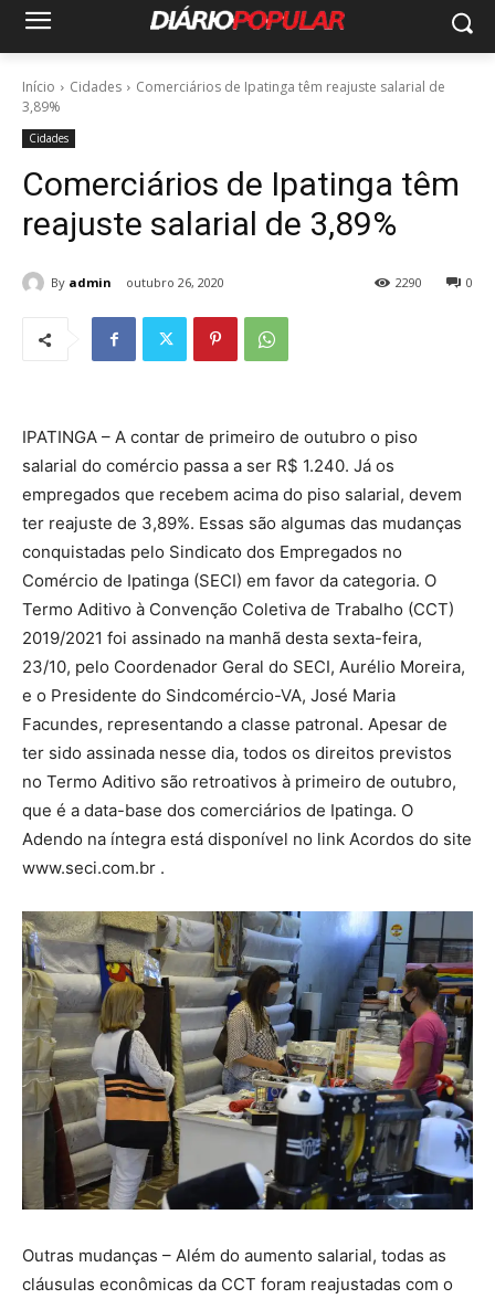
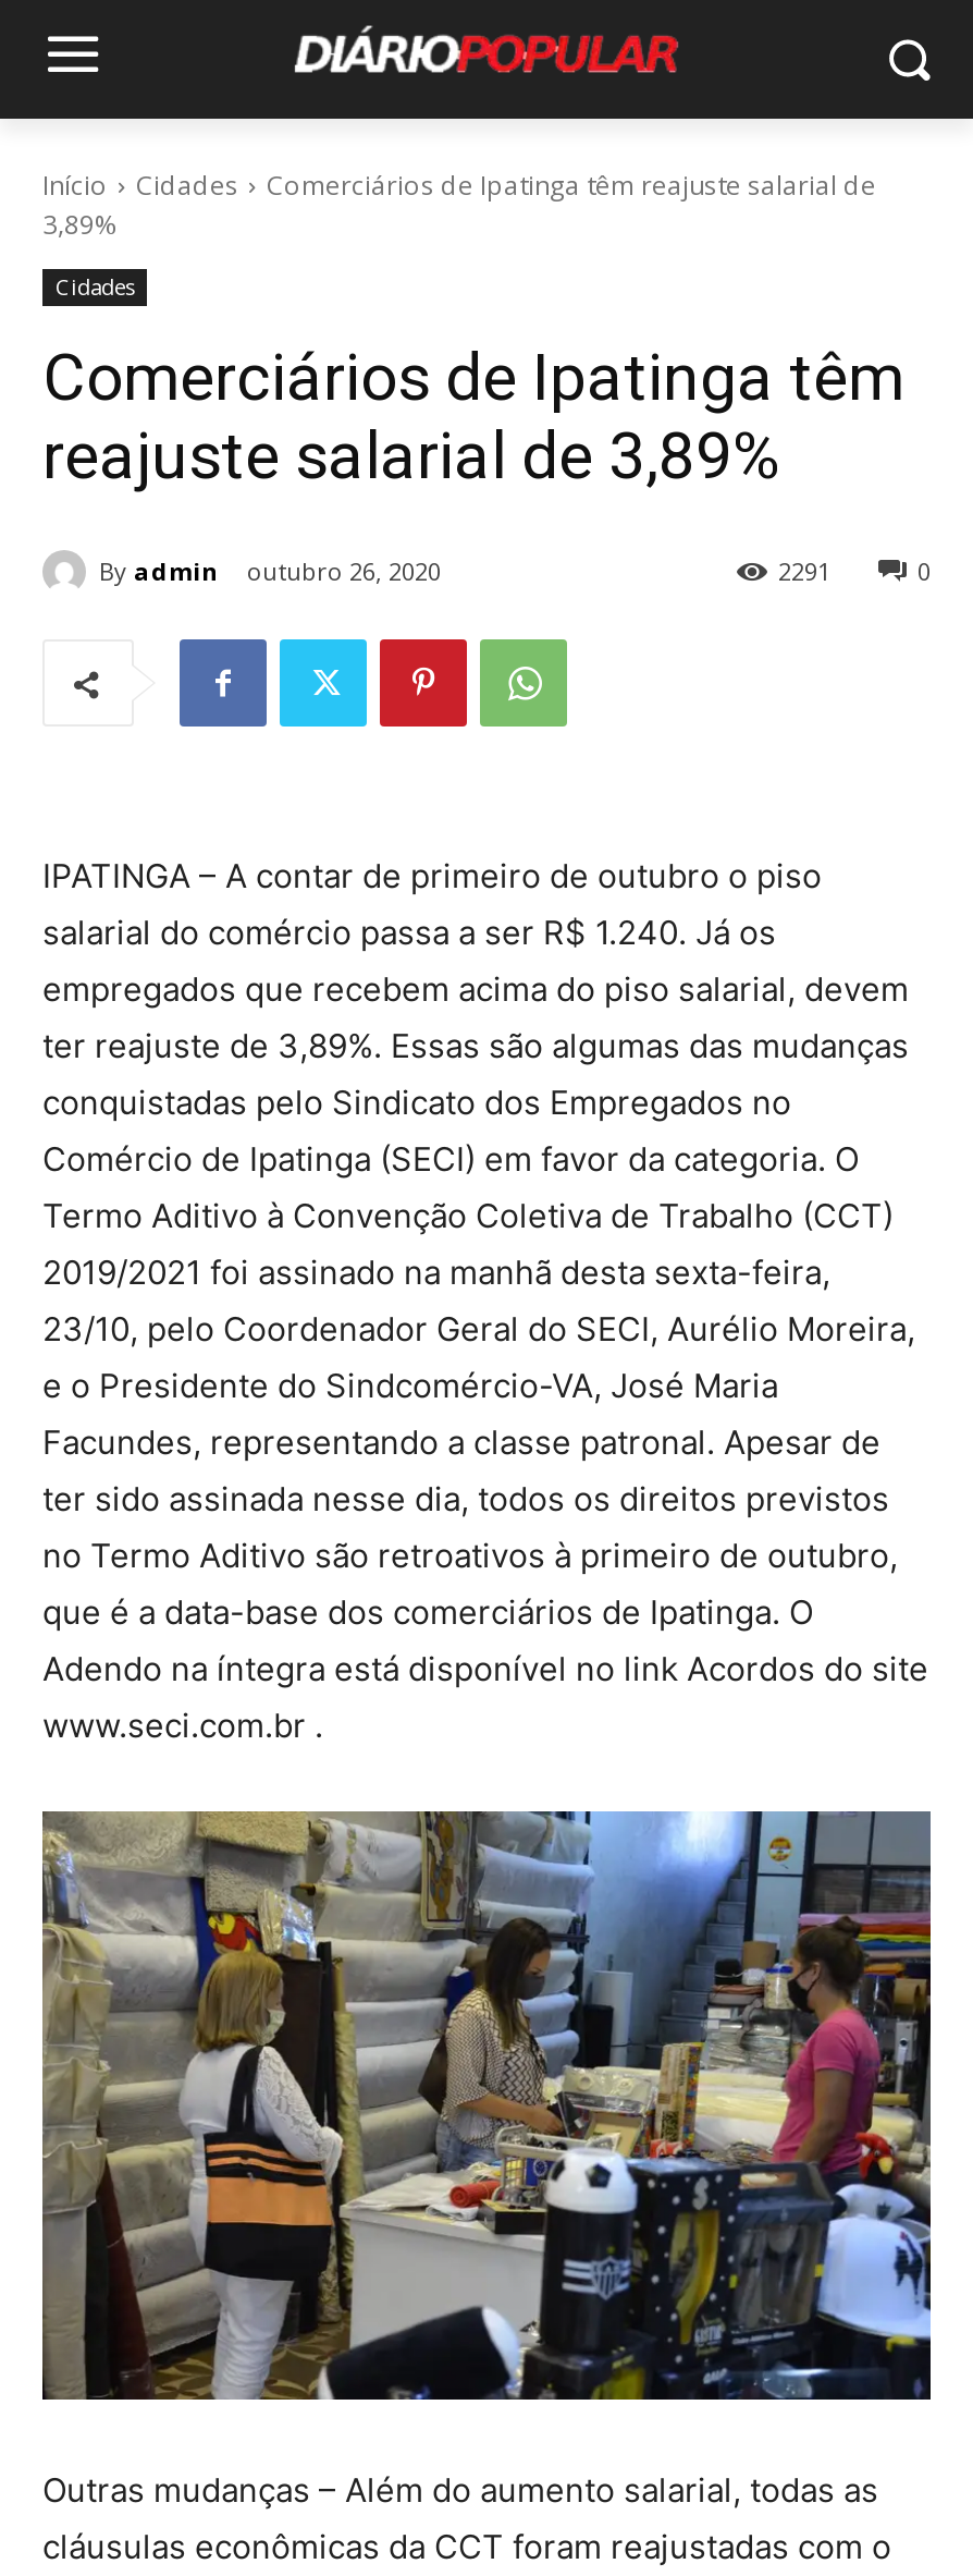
[396,274,422,291] 2290 -> [778,555,830,587] 2291

